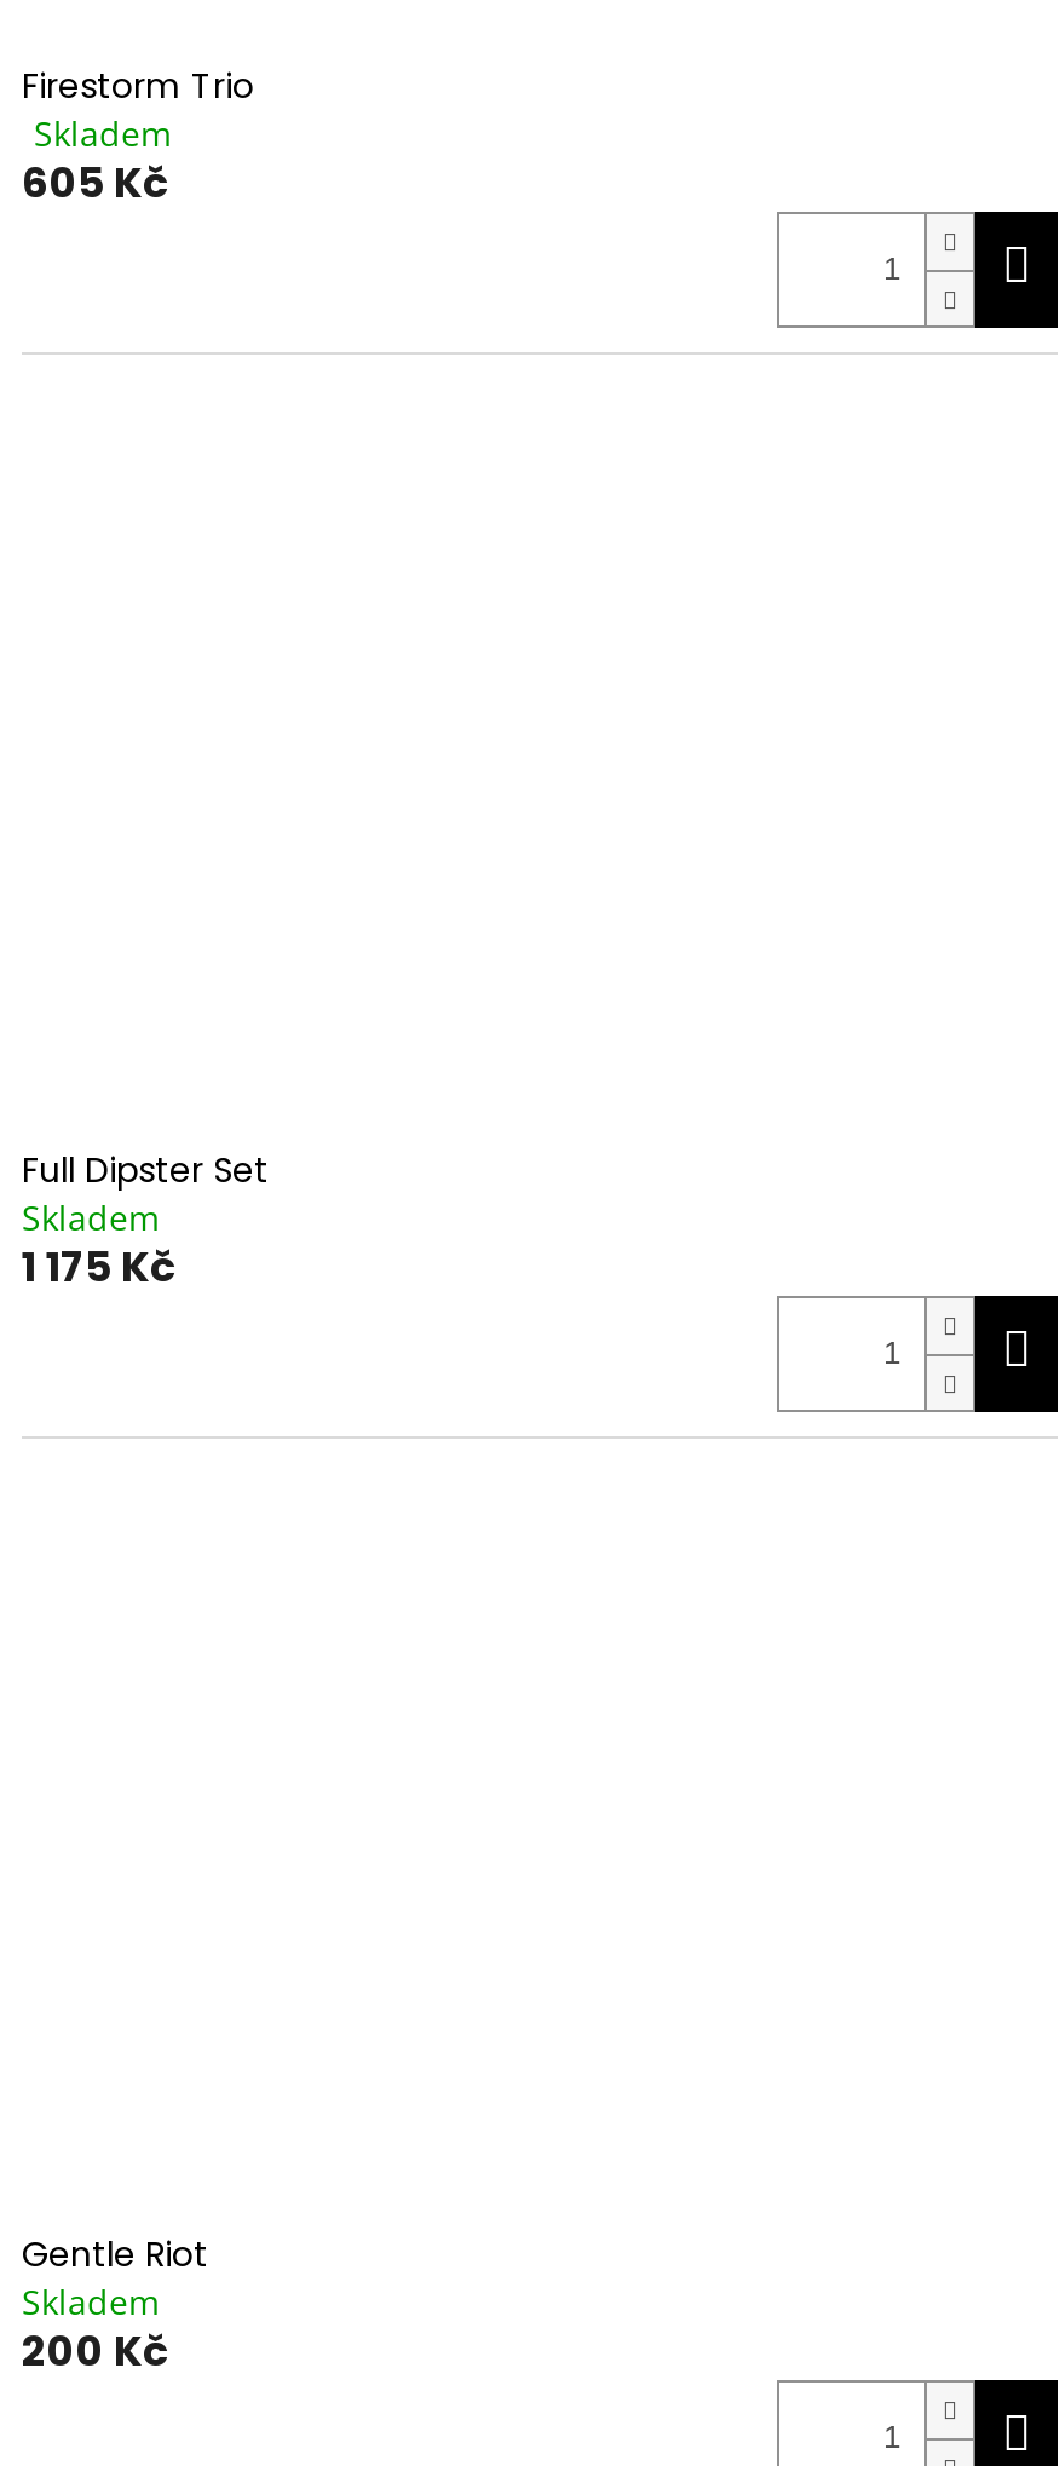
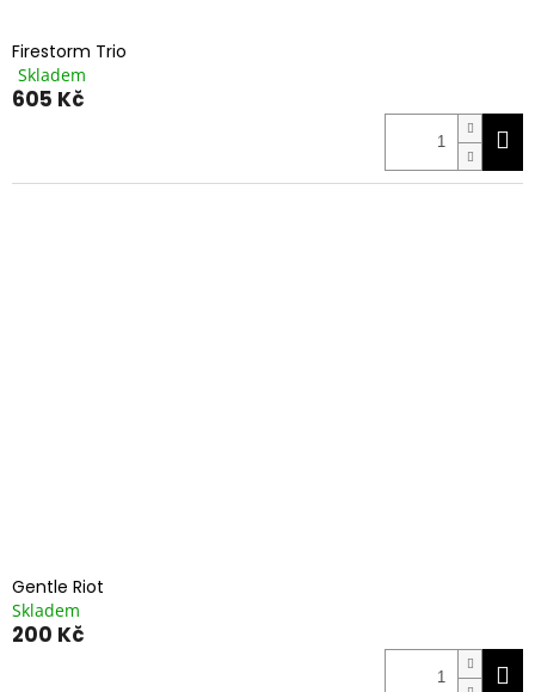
[22,1145,269,1295] Full Dipster Set | Skladem | 1 175 Kč -> none

